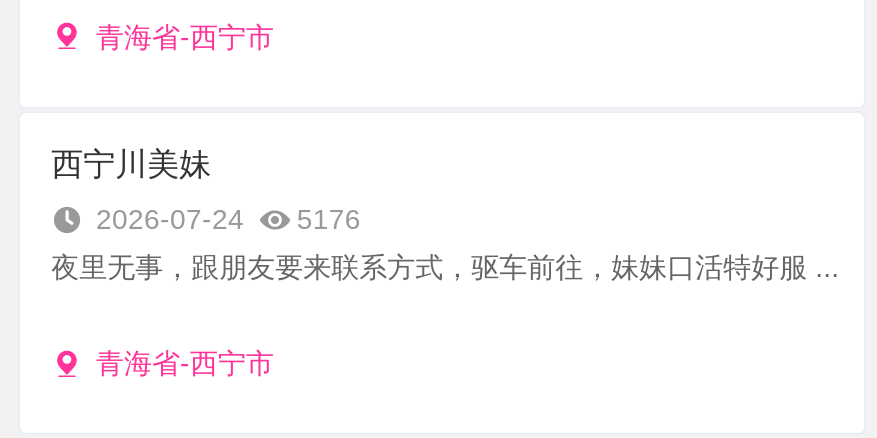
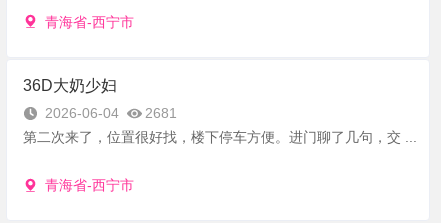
[51,147,211,181] 西宁川美妹 -> [23,77,117,94] 36D大奶少妇
[96,203,361,235] 2026-07-24 | 5176 -> [45,105,177,121] 2026-06-04 | 2681
[51,251,839,283] 夜里无事，跟朋友要来联系方式，驱车前往，妹妹口活特好服 ... -> [23,129,417,145] 第二次来了，位置很好找，楼下停车方便。进门聊了几句，交 ...

